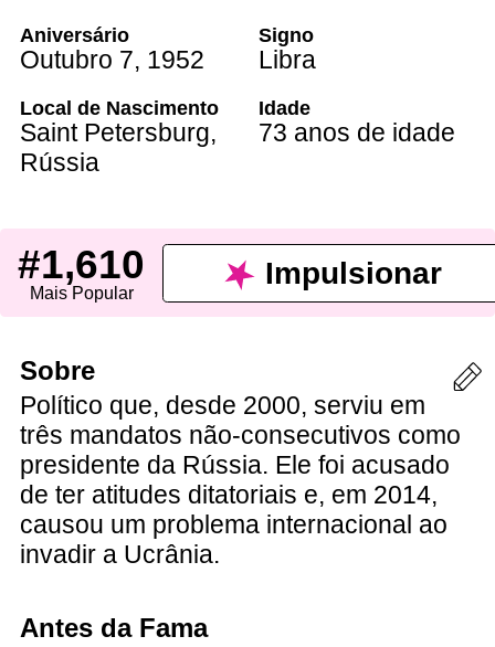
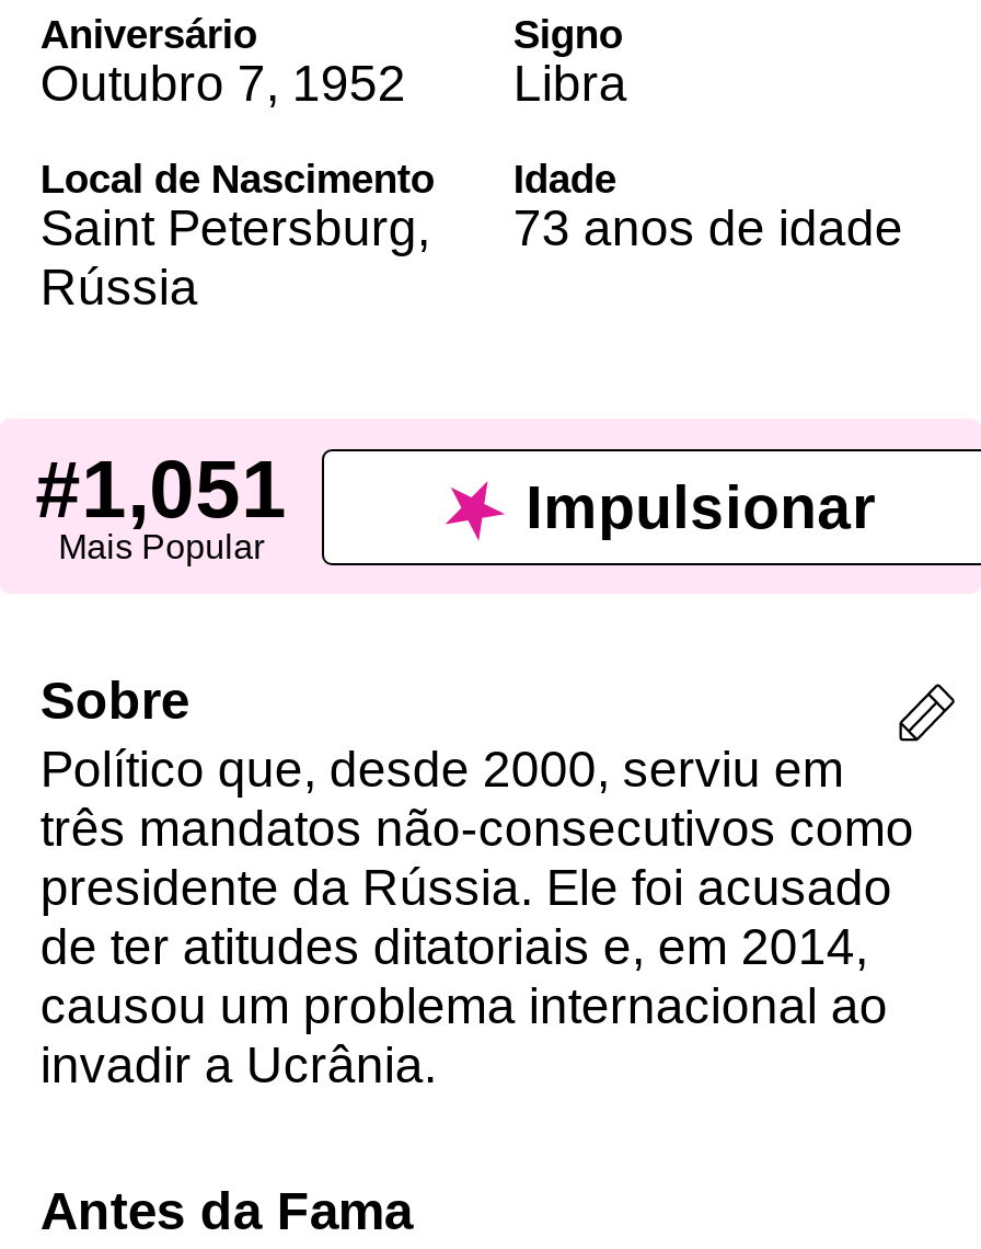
[18,241,145,287] #1,610 -> [35,444,287,534] #1,051

